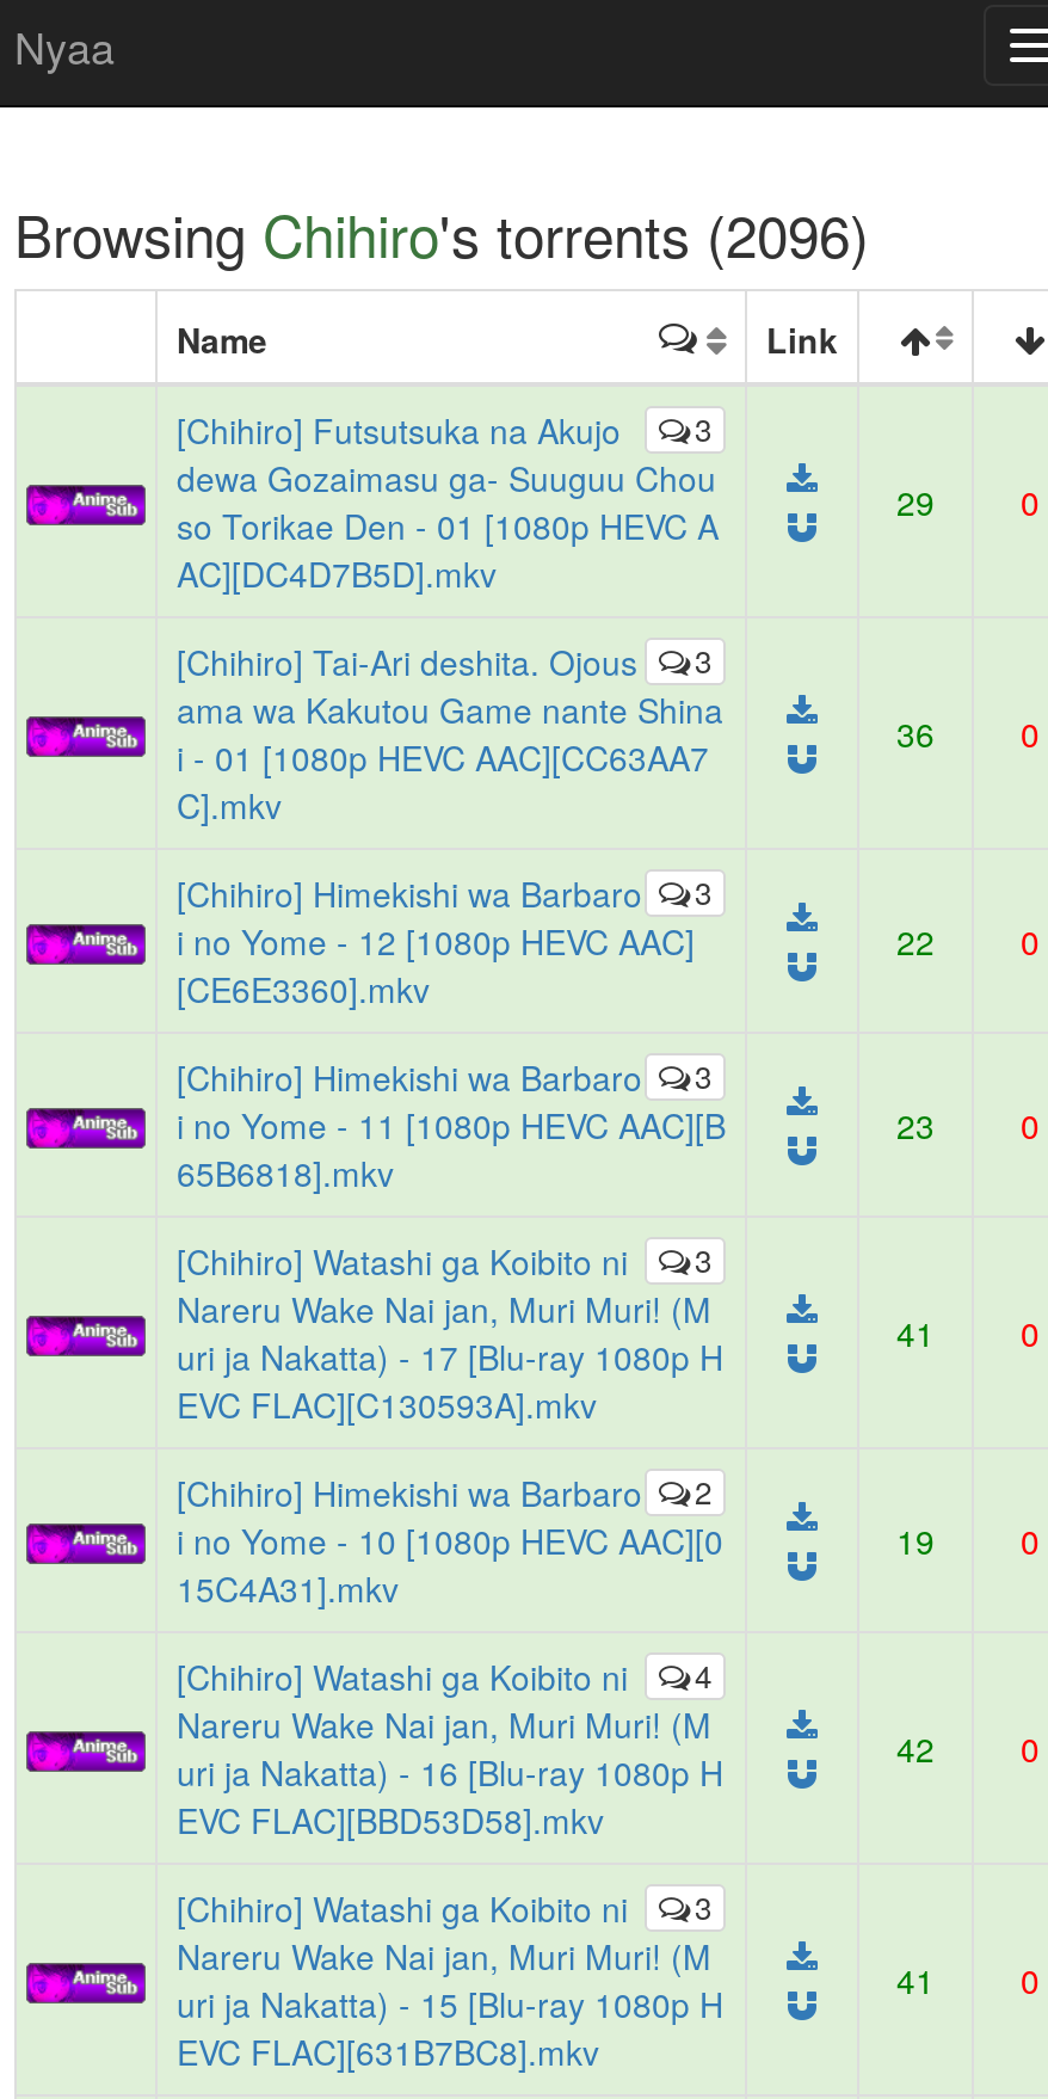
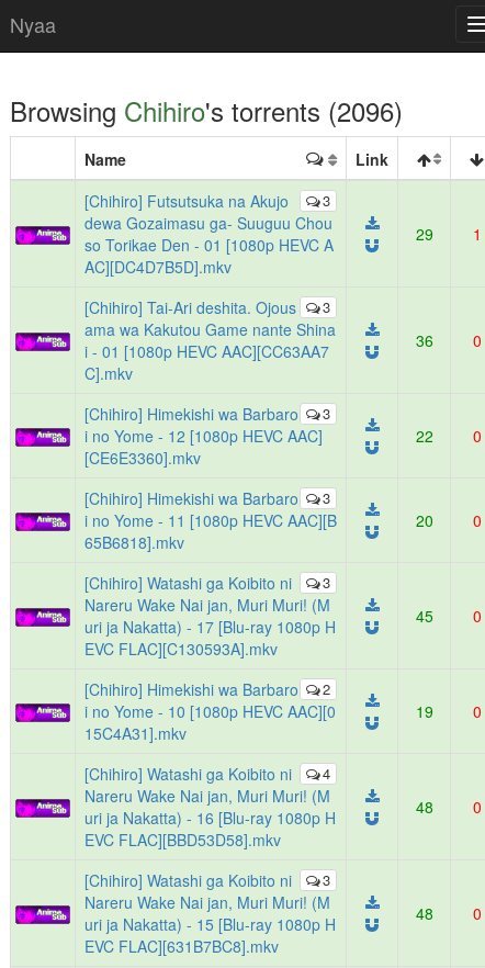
[896,478,1040,525] 29 0 -> [415,223,481,245] 29 1
[896,1101,1040,1149] 23 0 -> [415,509,481,531] 20 0
[896,1309,1040,1356] 41 0 -> [415,605,481,627] 45 0
[896,1724,1040,1772] 42 0 -> [415,796,481,818] 48 0
[896,1956,1040,2003] 41 0 -> [415,902,481,924] 48 0

